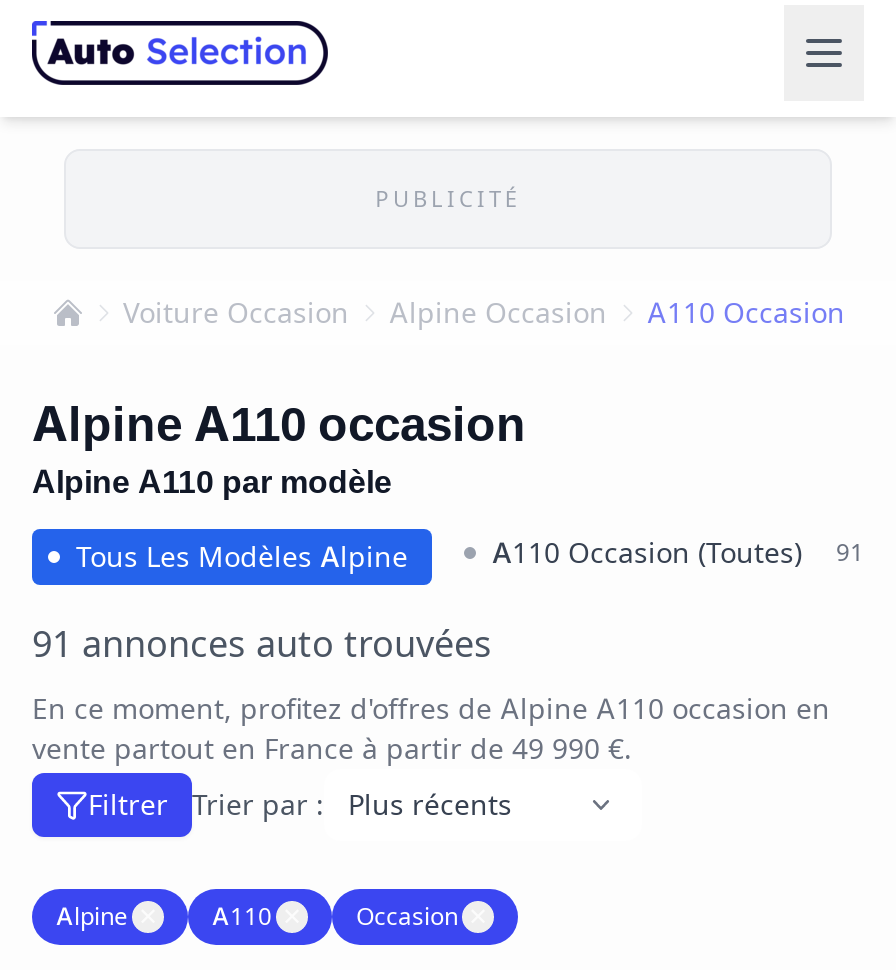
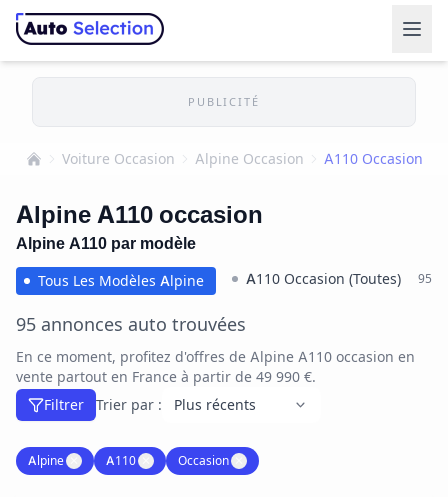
[492,535,864,569] A110 Occasion (Toutes) 91 -> [246,270,432,287] A110 Occasion (Toutes) 95
[32,623,492,665] 91 annonces auto trouvées -> [16,314,246,335] 95 annonces auto trouvées

